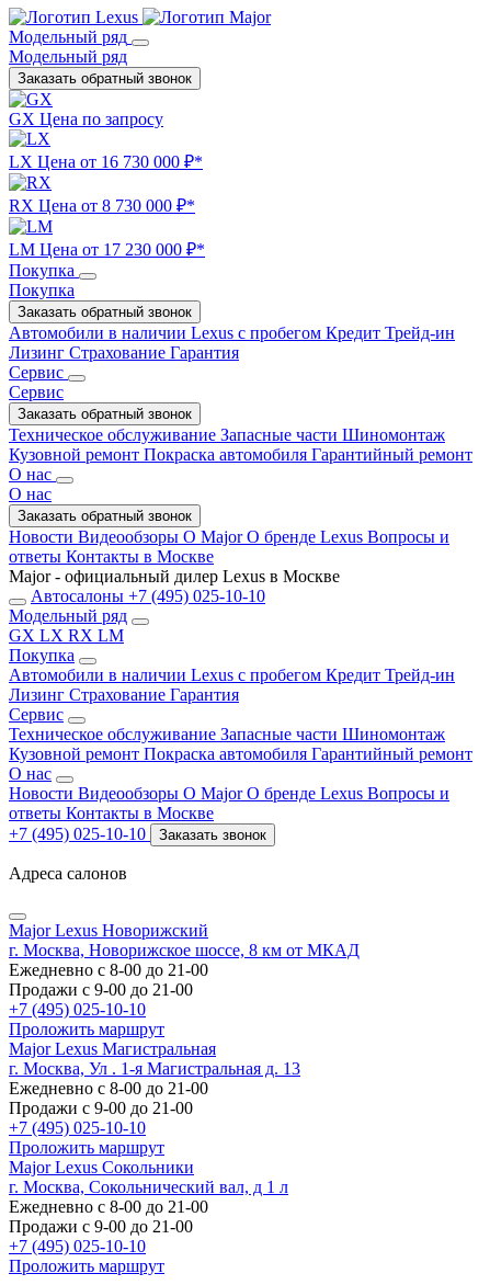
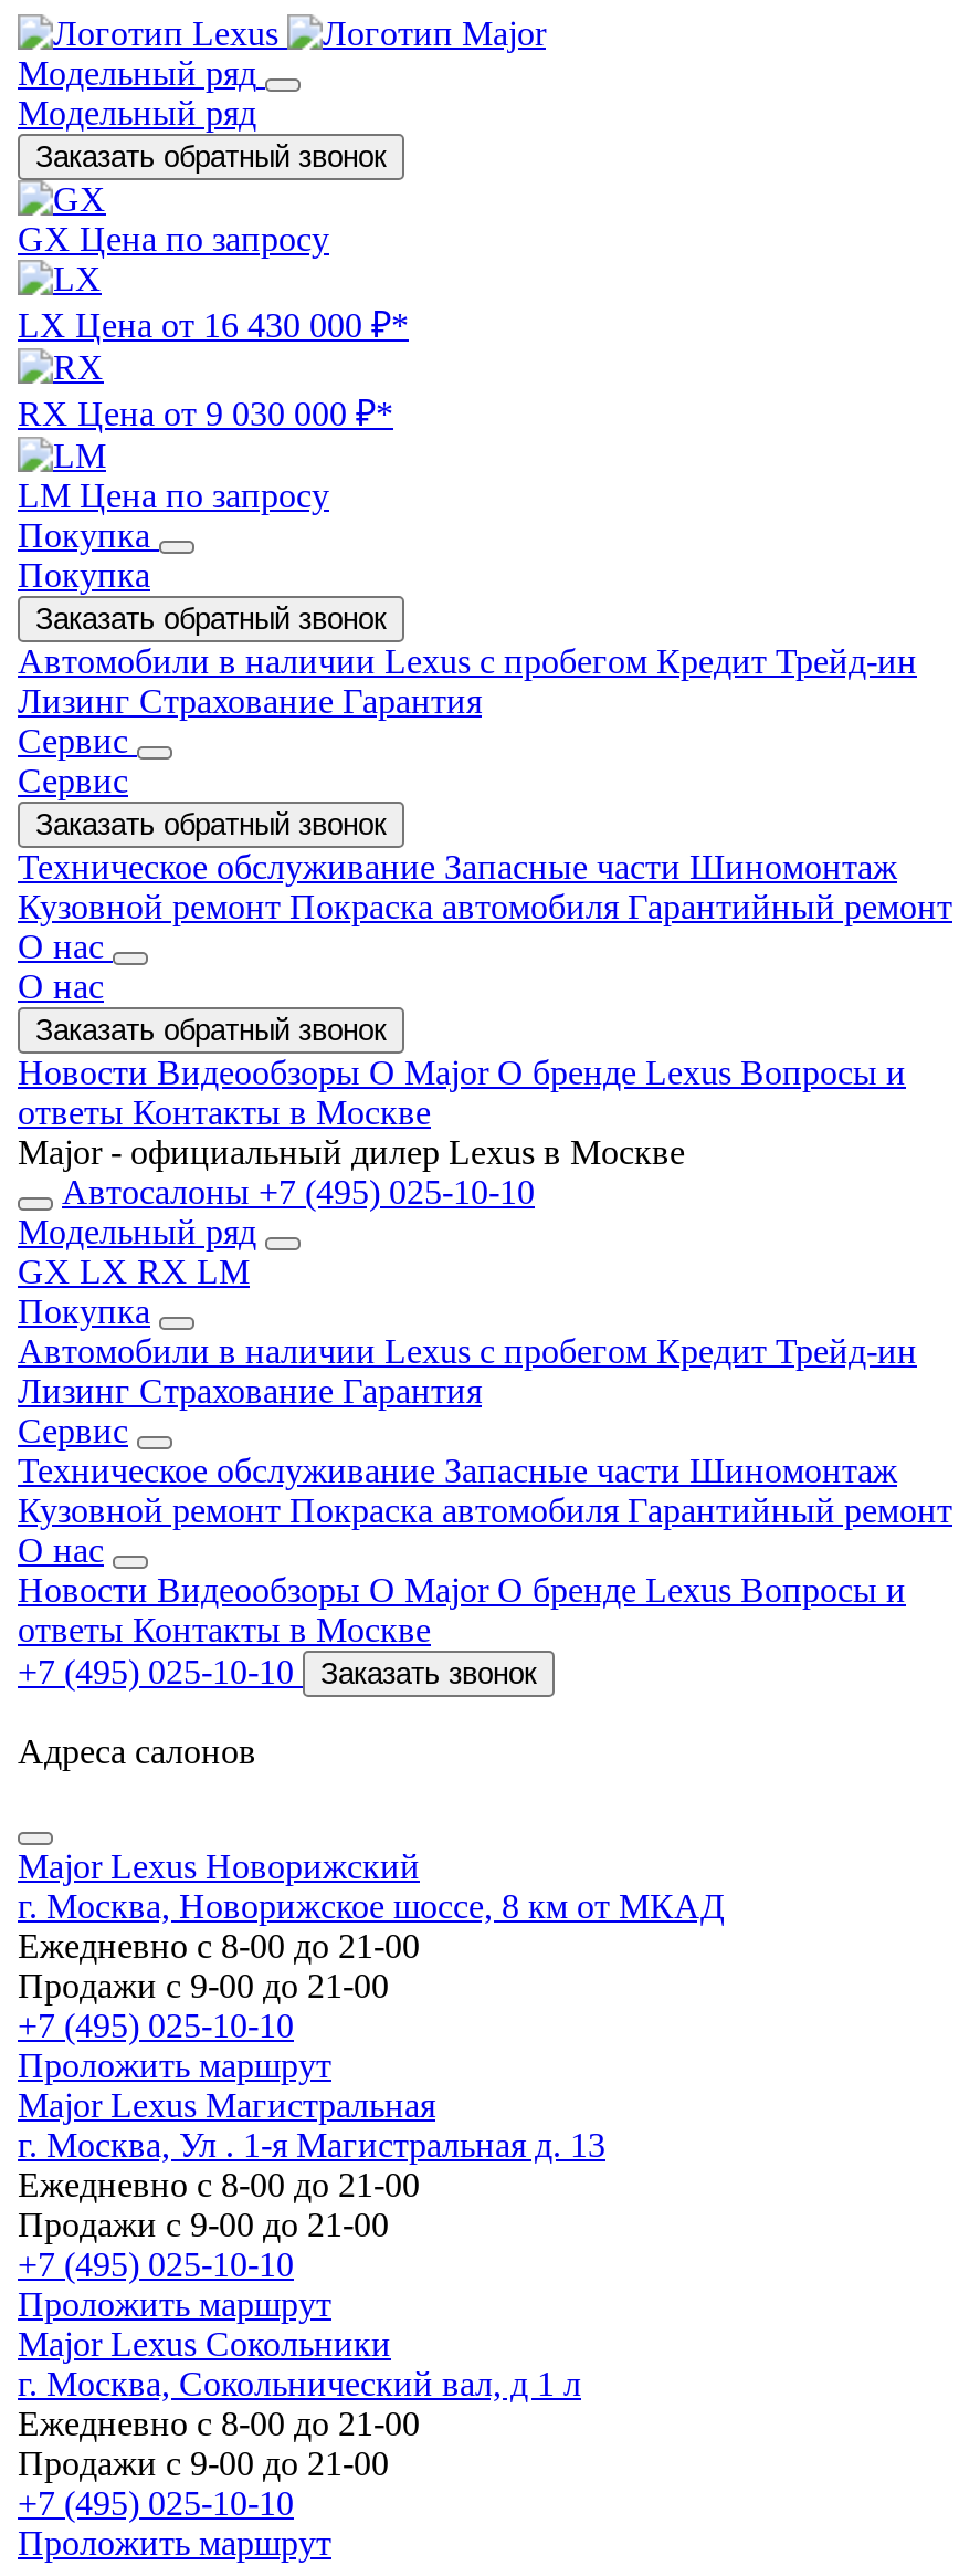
[9,152,203,171] LX Цена от 16 730 000 ₽* -> [18,306,409,344] LX Цена от 16 430 000 ₽*
[9,196,195,215] RX Цена от 8 730 000 ₽* -> [18,395,393,432] RX Цена от 9 030 000 ₽*
[9,240,205,259] LM Цена от 17 230 000 ₽* -> [18,477,329,514] LM Цена по запросу

